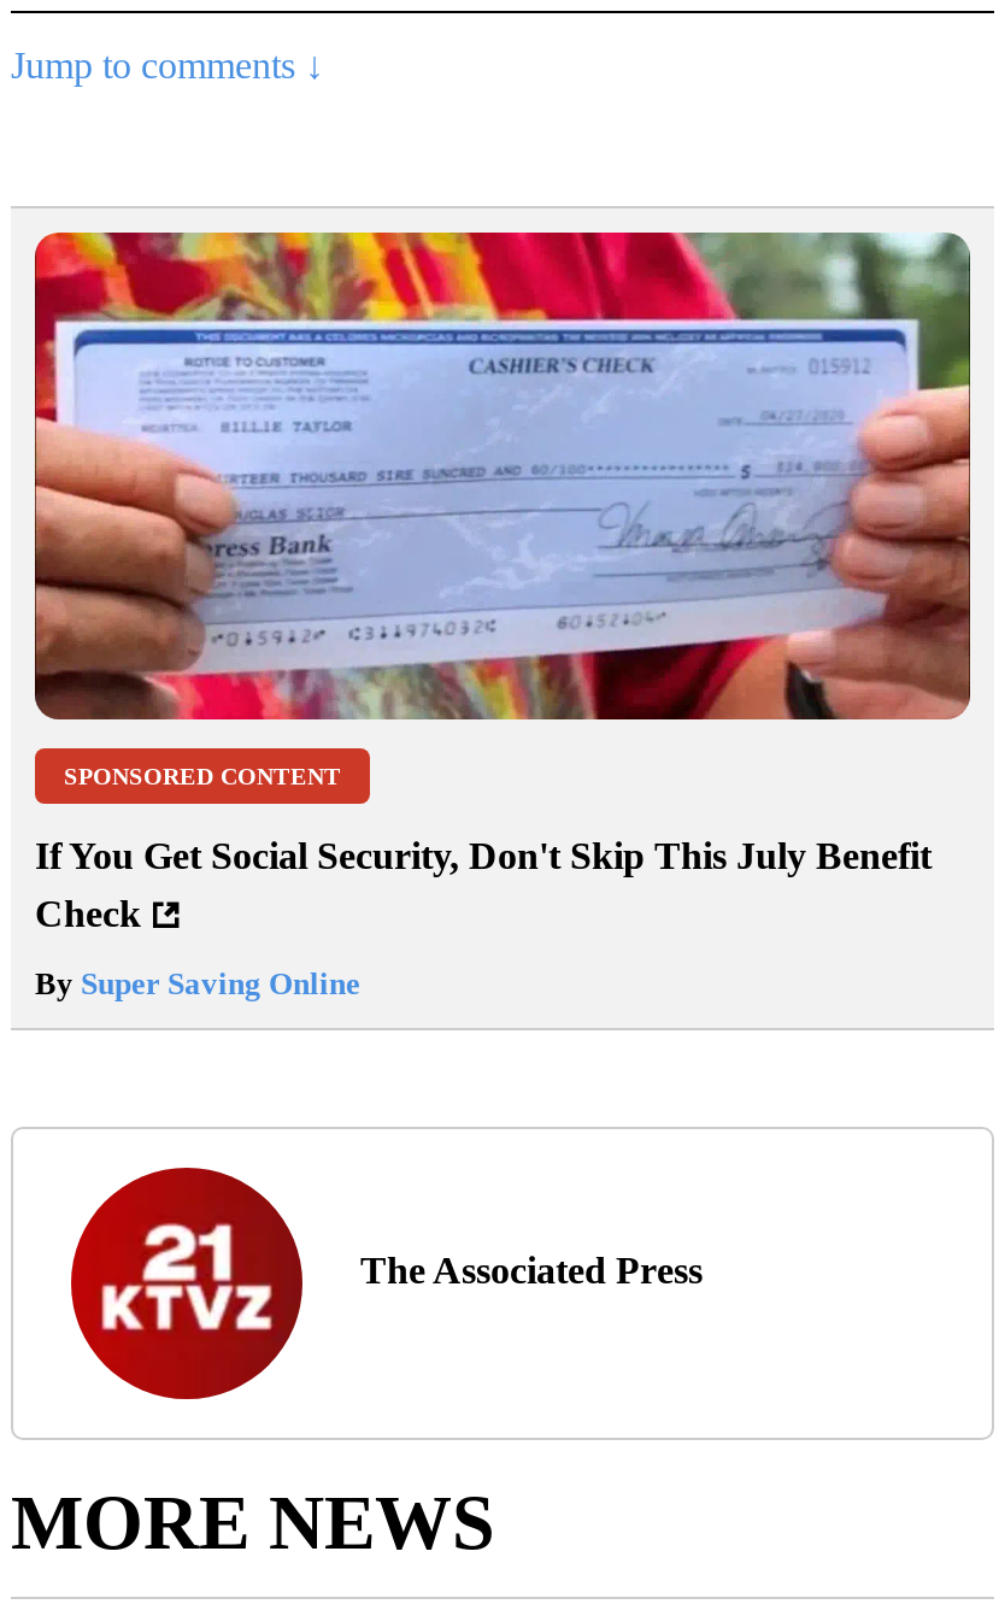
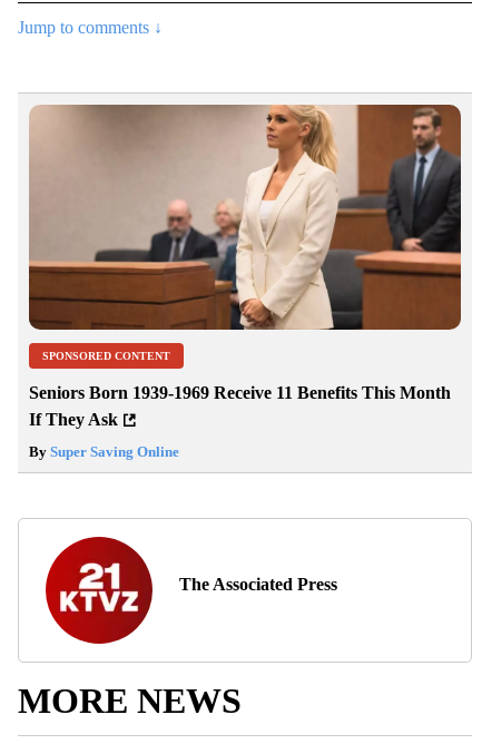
[33,230,972,722] [image] -> [29,104,462,331] [image]
[35,836,932,935] If You Get Social Security, Don't Skip This July Benefit | Check -> [29,384,451,429] Seniors Born 1939-1969 Receive 11 Benefits This Month | If They Ask

